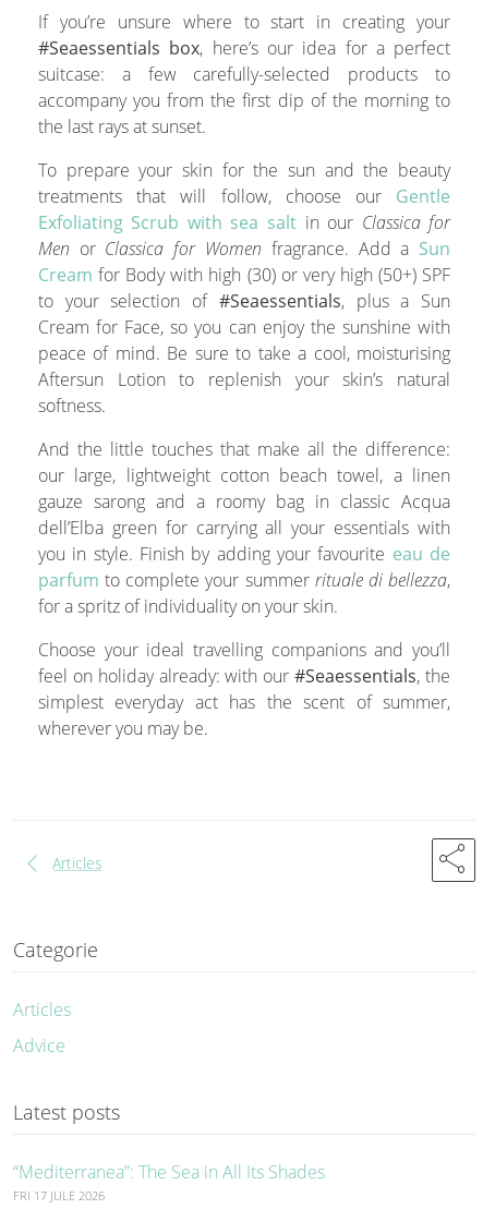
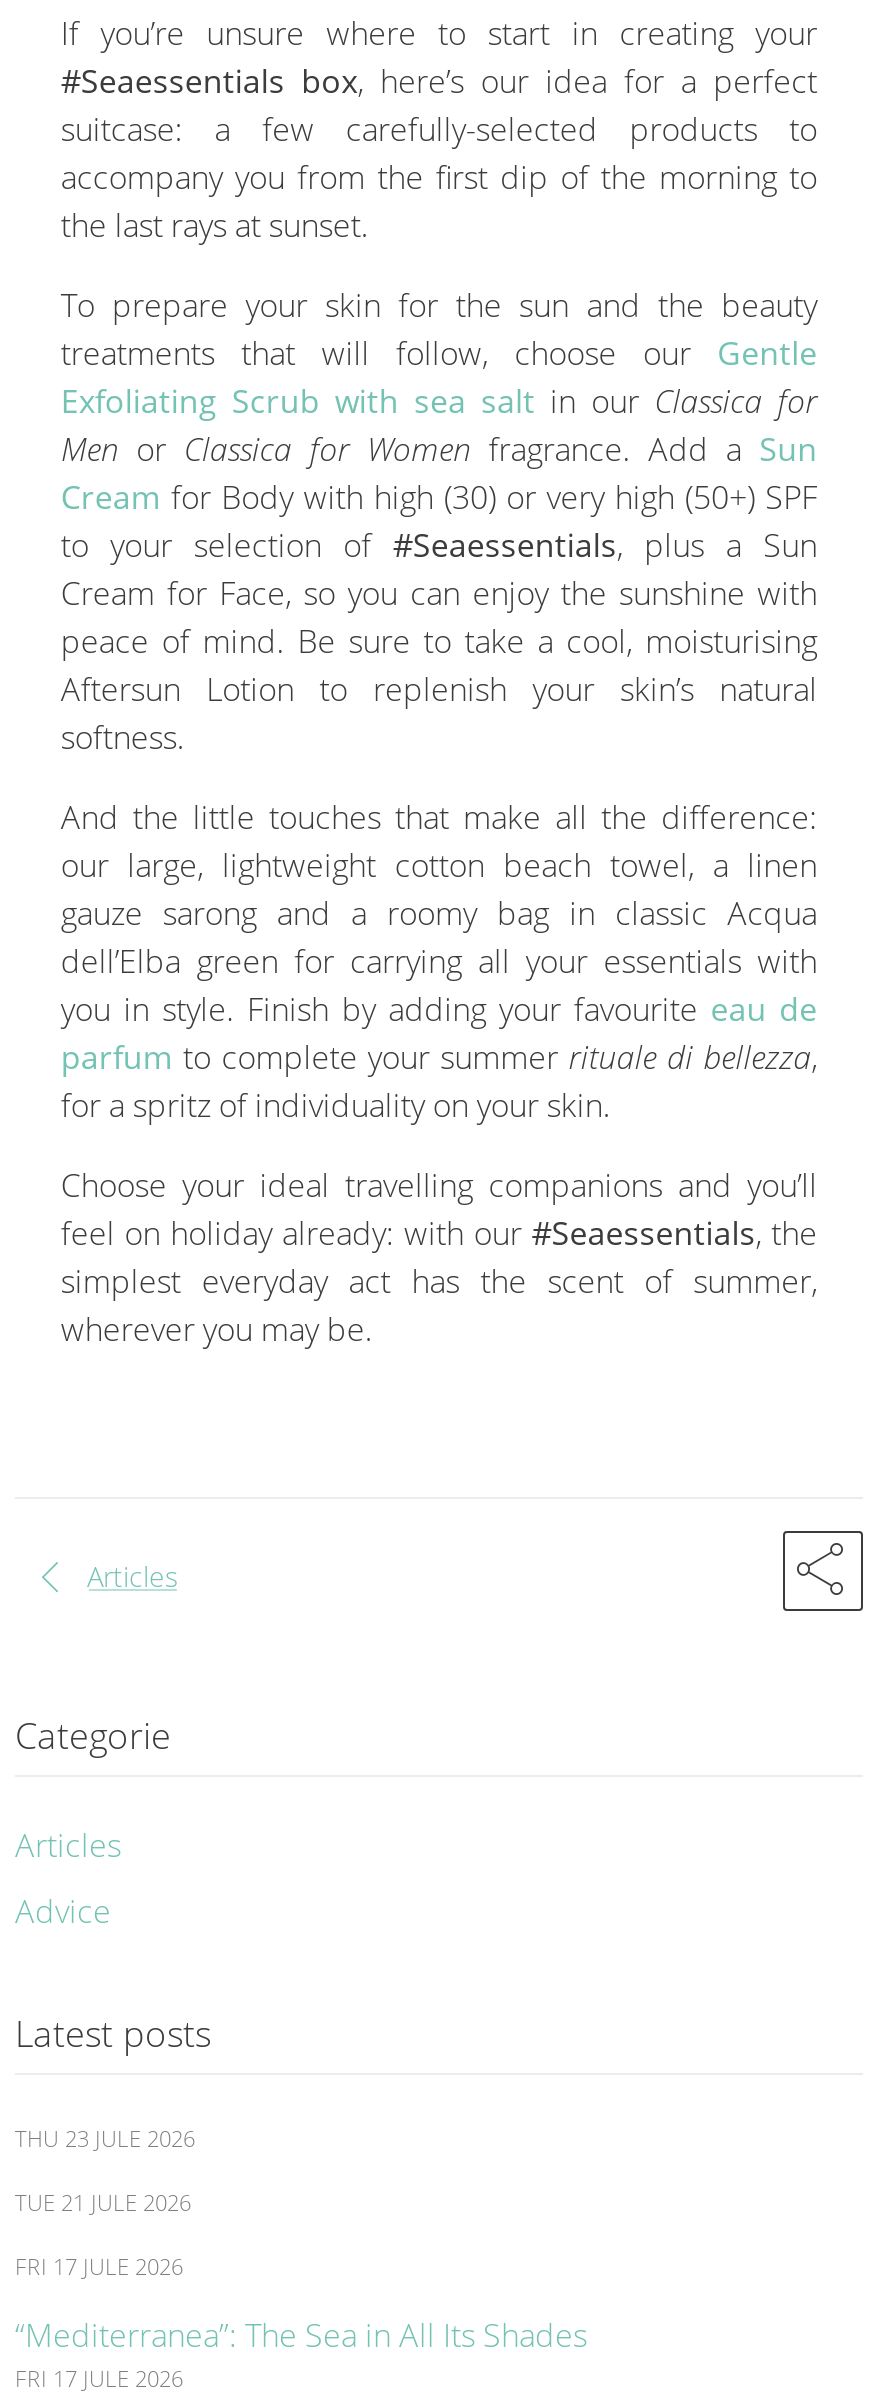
none -> [15,2123,195,2281] THU 23 JULE 2026 | TUE 21 JULE 2026 | FRI 17 JULE 2026

